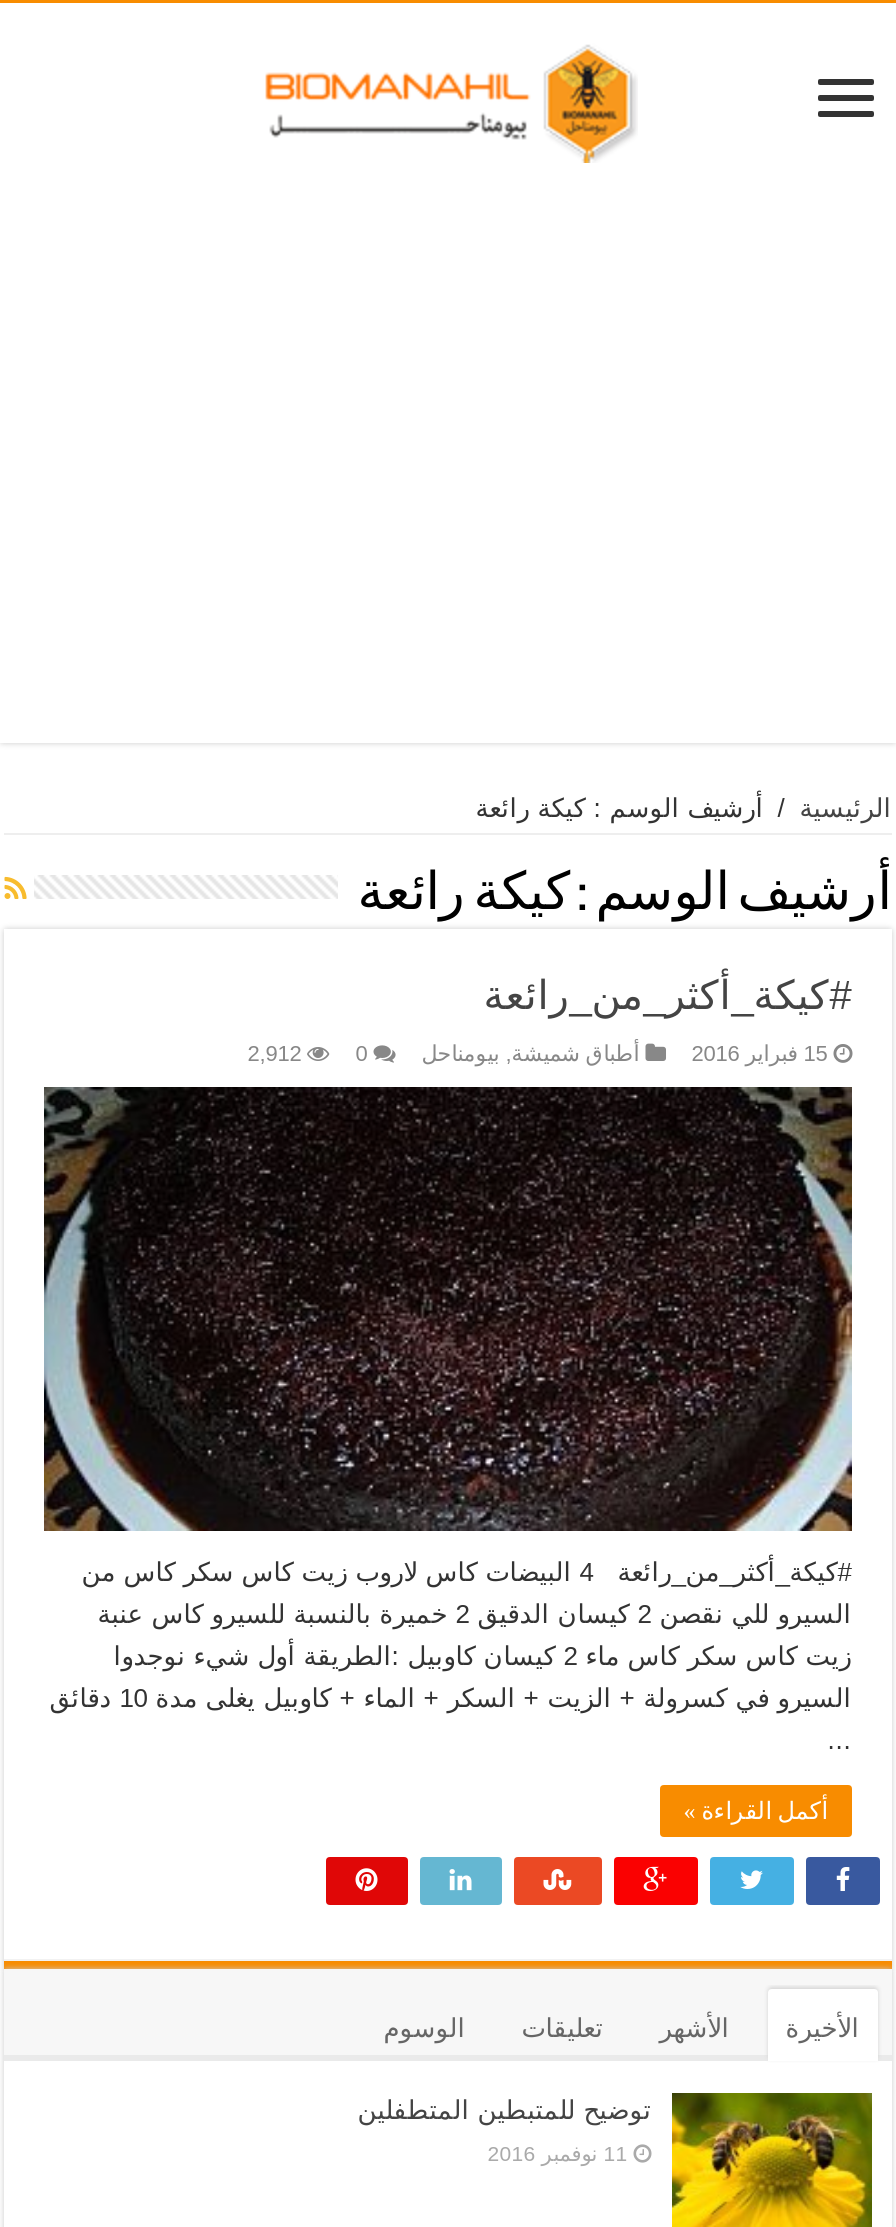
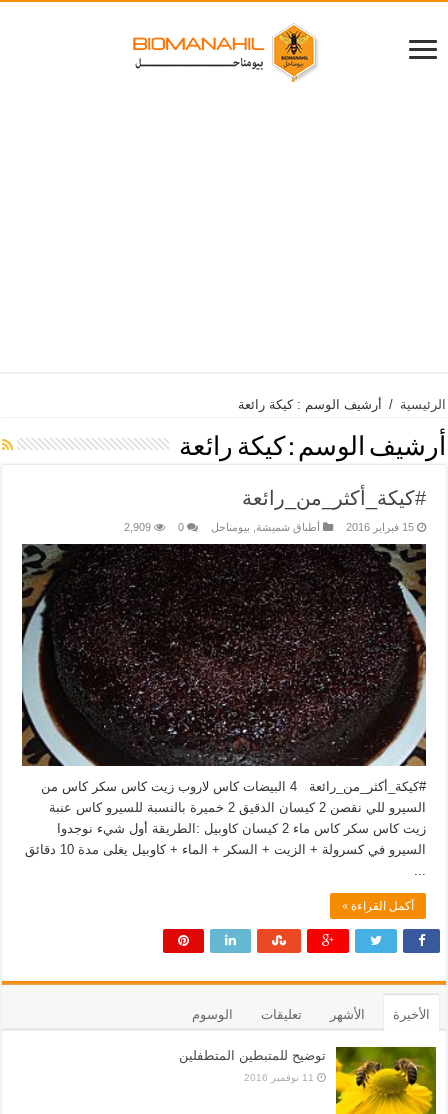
[250,1041,304,1065] 2,912 -> [125,521,152,533] 2,909

